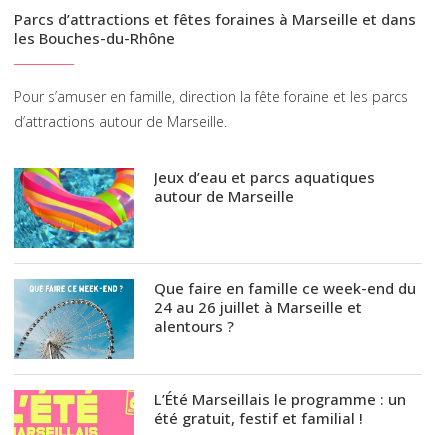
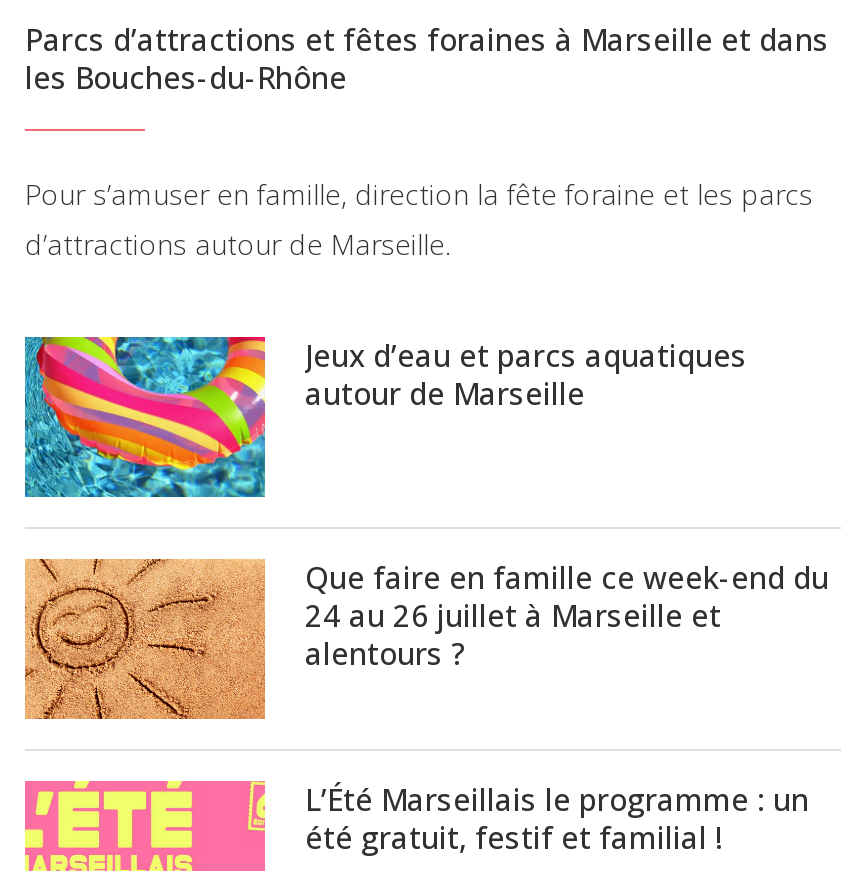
[13,278,135,360] [image] -> [23,557,267,721] [image]

